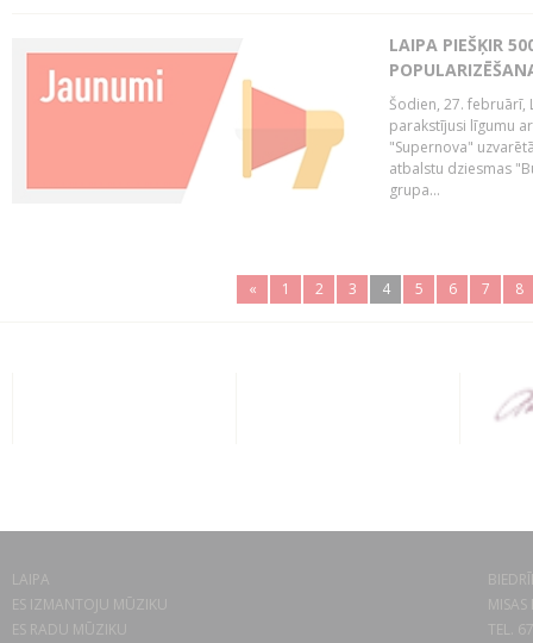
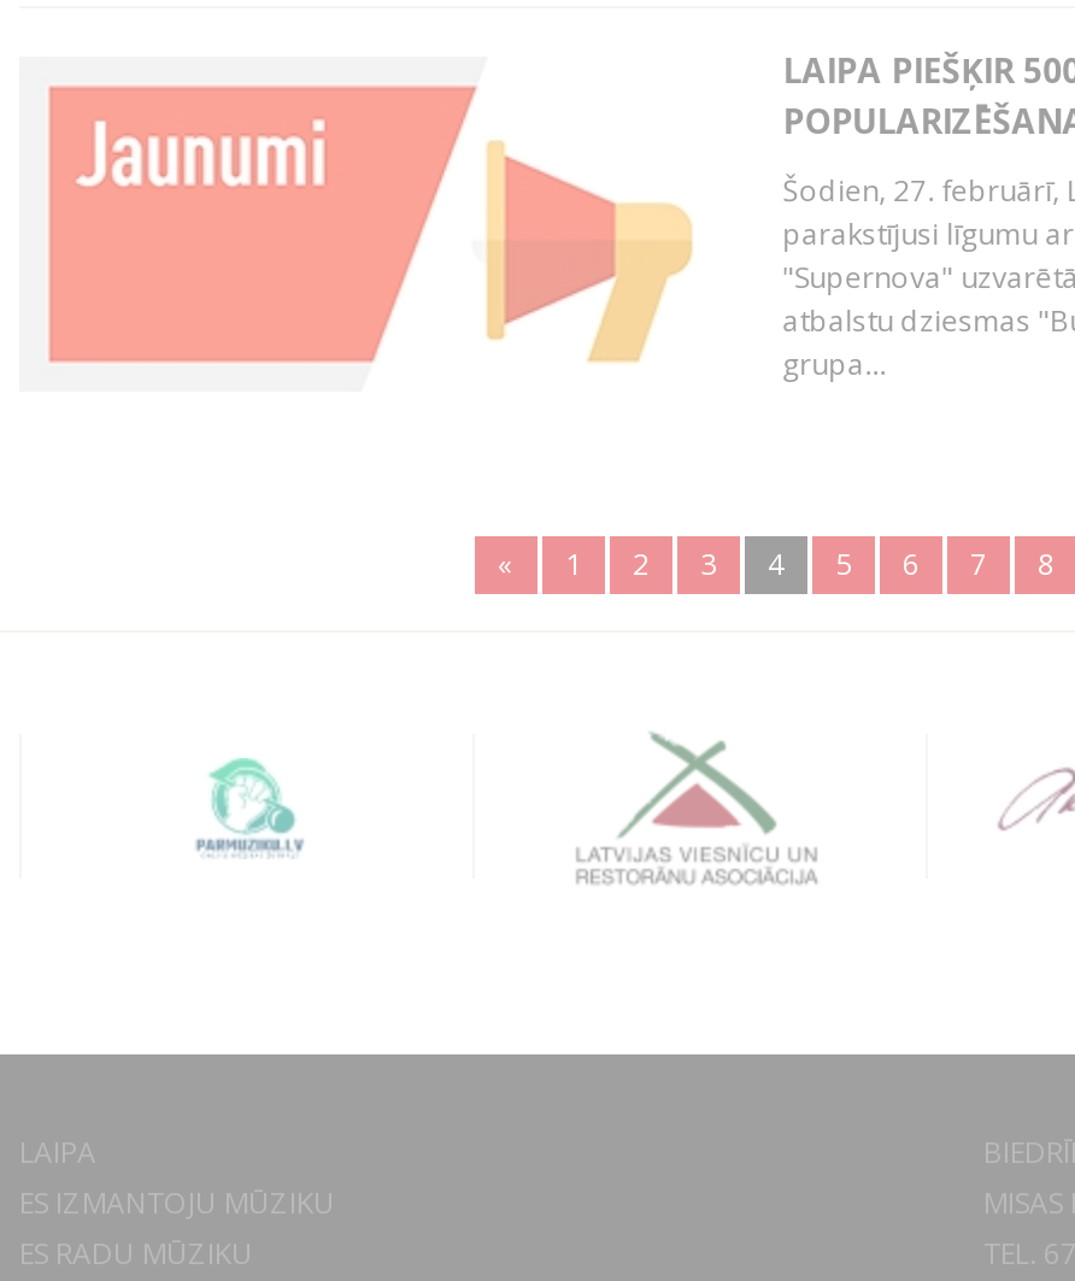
none -> [193,756,306,859] [image]
none -> [574,729,820,886] [image]

